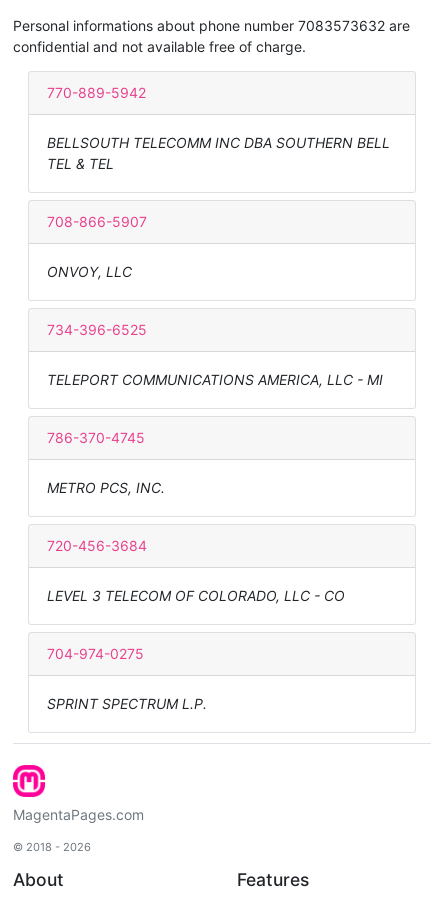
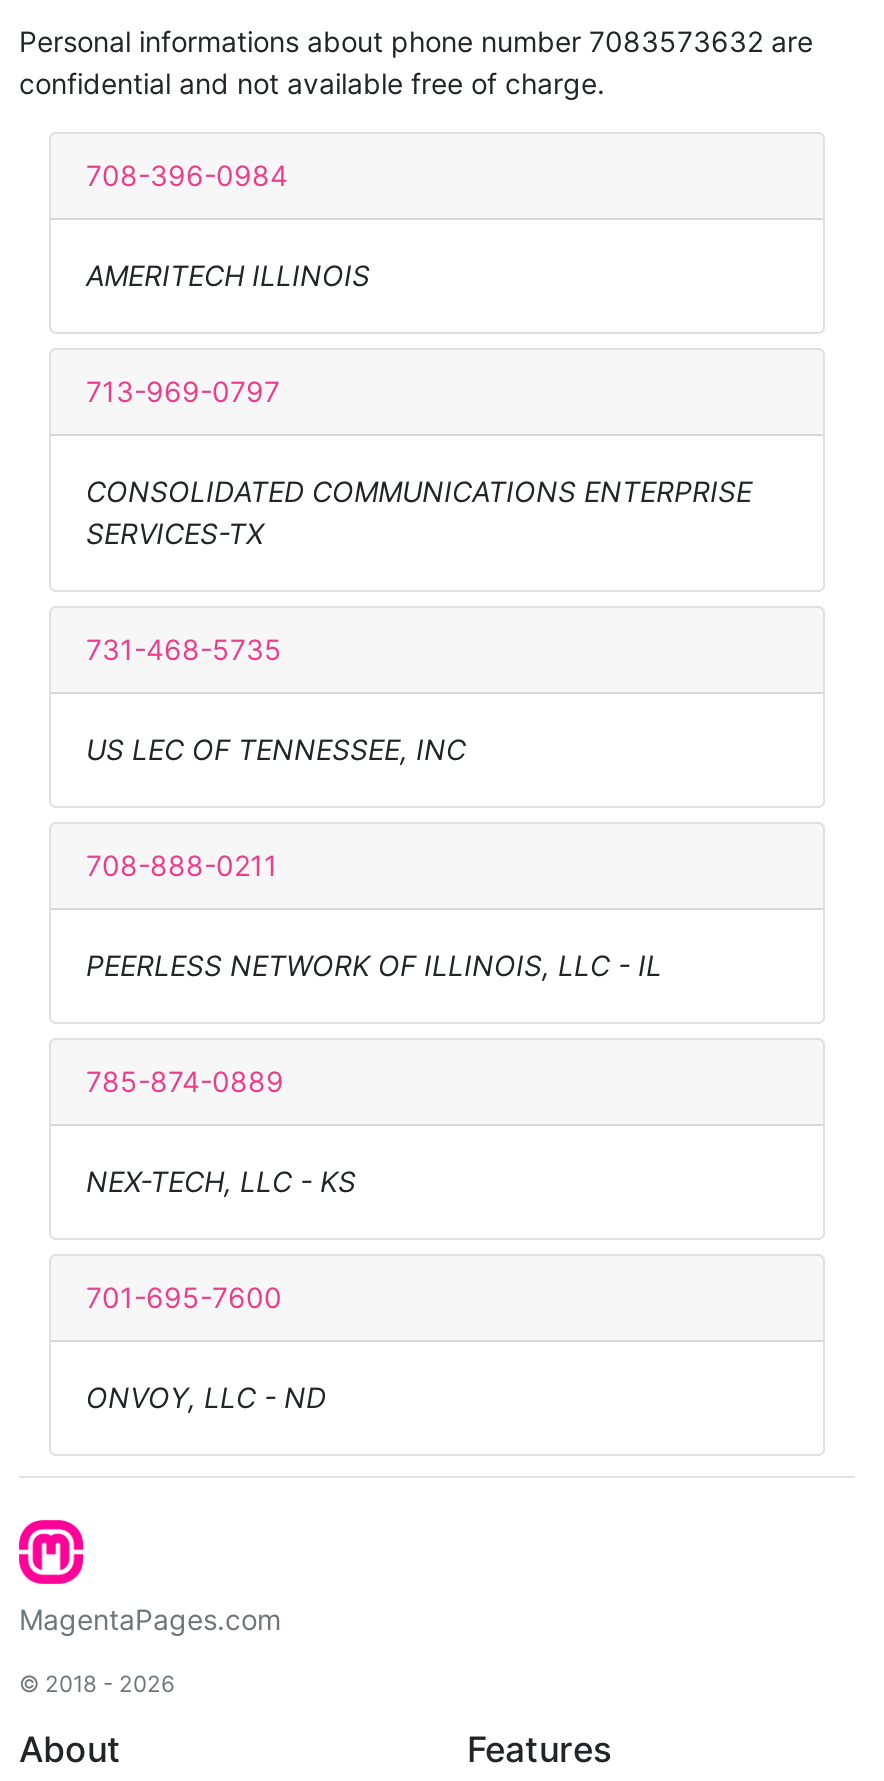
[46,84,145,101] 770-889-5942 -> [86,158,288,192] 708-396-0984
[46,134,389,172] BELLSOUTH TELECOMM INC DBA SOUTHERN BELL | TEL & TEL -> [86,258,370,292] AMERITECH ILLINOIS
[46,213,146,230] 708-866-5907 -> [86,374,280,408] 713-969-0797
[46,263,131,280] ONVOY, LLC -> [86,474,752,550] CONSOLIDATED COMMUNICATIONS ENTERPRISE | SERVICES-TX
[46,321,146,338] 734-396-6525 -> [86,632,282,666] 731-468-5735
[46,371,382,388] TELEPORT COMMUNICATIONS AMERICA, LLC - MI -> [86,732,466,766] US LEC OF TENNESSEE, INC
[46,429,144,446] 786-370-4745 -> [86,848,278,882] 708-888-0211
[46,479,164,496] METRO PCS, INC. -> [86,948,662,982] PEERLESS NETWORK OF ILLINOIS, LLC - IL
[46,537,146,554] 720-456-3684 -> [86,1064,284,1098] 785-874-0889
[46,587,344,604] LEVEL 3 TELECOM OF COLORADO, LLC - CO -> [86,1164,356,1198] NEX-TECH, LLC - KS
[46,645,143,662] 704-974-0275 -> [86,1280,282,1314] 701-695-7600
[46,695,206,712] SPRINT SPECTRUM L.P. -> [86,1380,326,1414] ONVOY, LLC - ND

